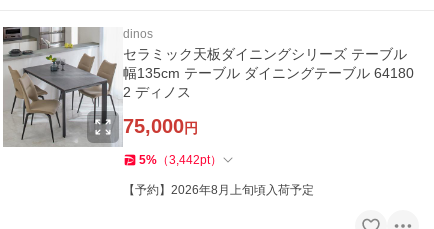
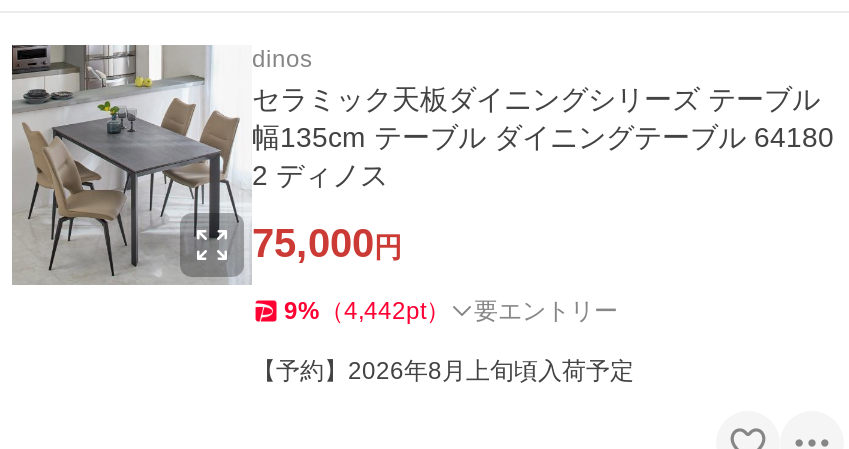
[139,153,222,167] 5%（3,442pt） -> [284,297,618,325] 9%（4,442pt） | 要エントリー

